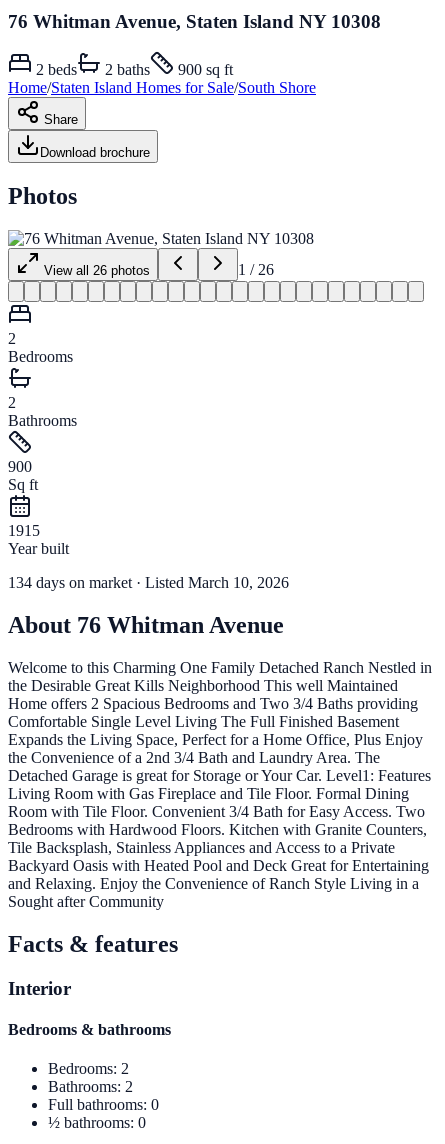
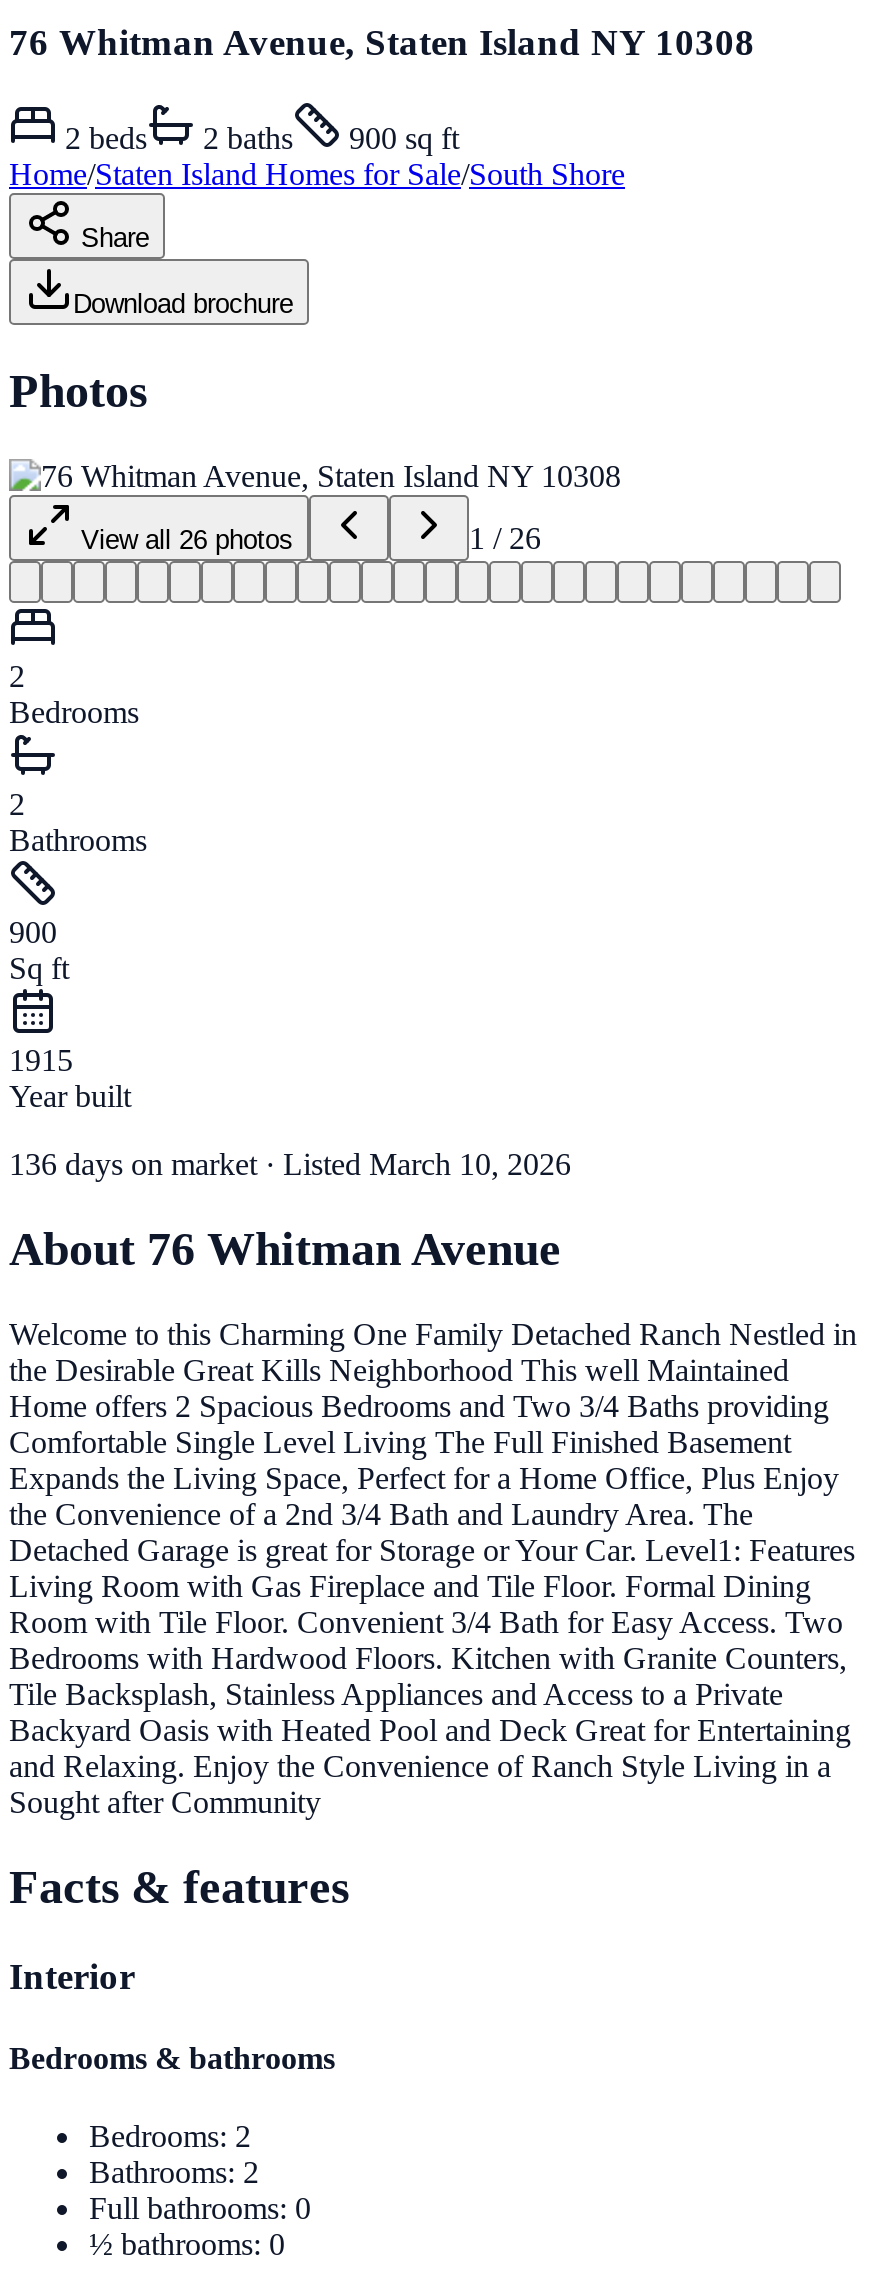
[8,574,289,591] 134 days on market · Listed March 10, 2026 -> [9,1147,571,1181] 136 days on market · Listed March 10, 2026

